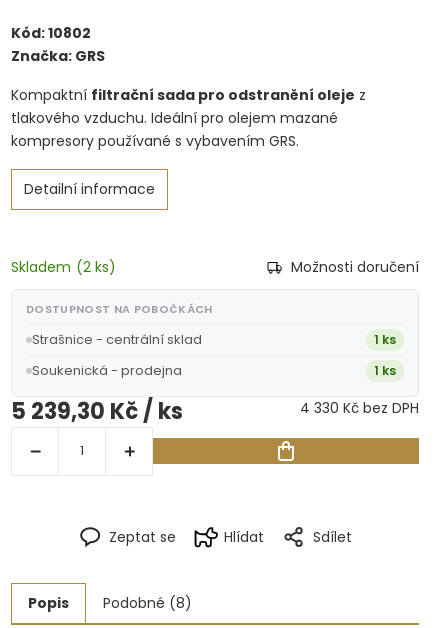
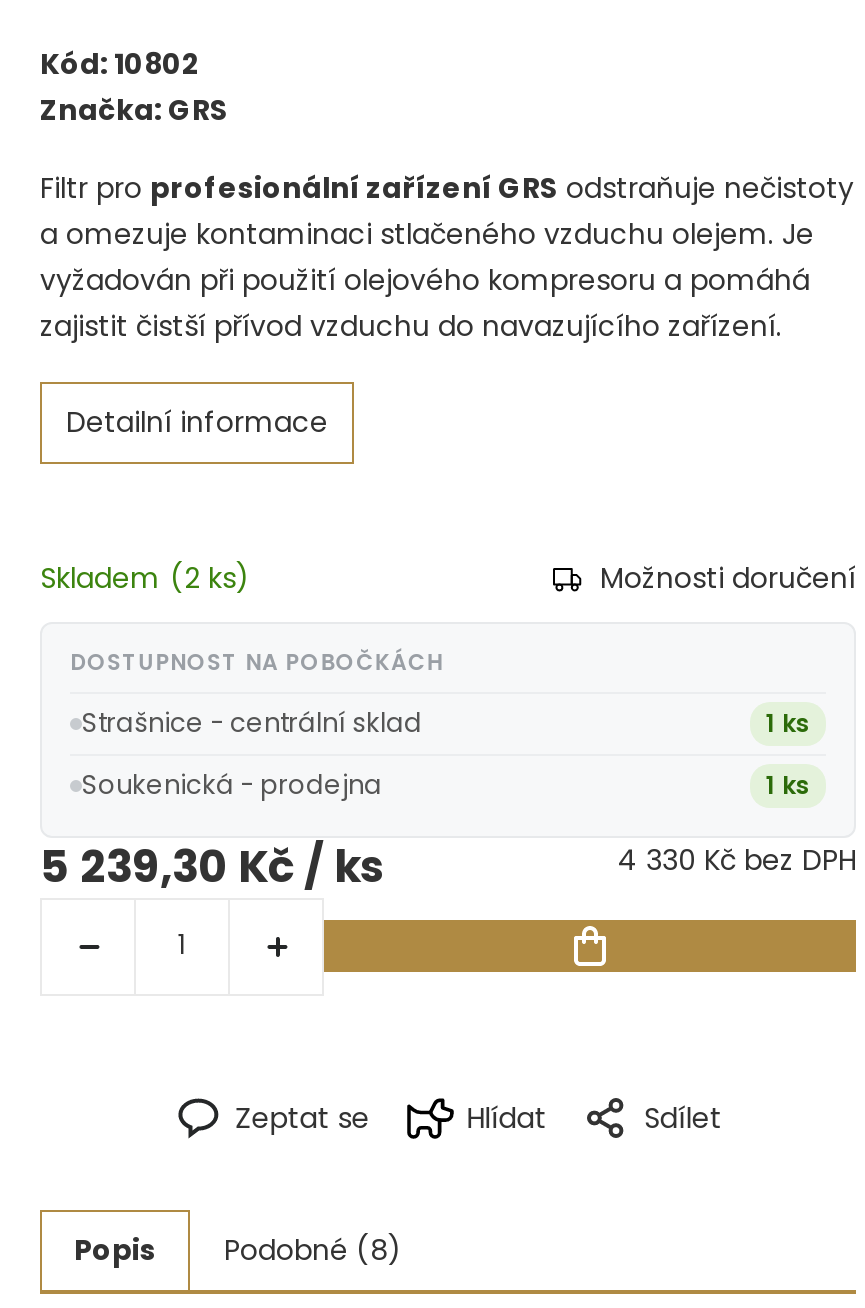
[11,84,366,150] Kompaktní filtrační sada pro odstranění oleje z | tlakového vzduchu. Ideální pro olejem mazané | kompresory používané s vybavením GRS. -> [40,167,854,345] Filtr pro profesionální zařízení GRS odstraňuje nečistoty | a omezuje kontaminaci stlačeného vzduchu olejem. Je | vyžadován při použití olejového kompresoru a pomáhá | zajistit čistší přívod vzduchu do navazujícího zařízení.

